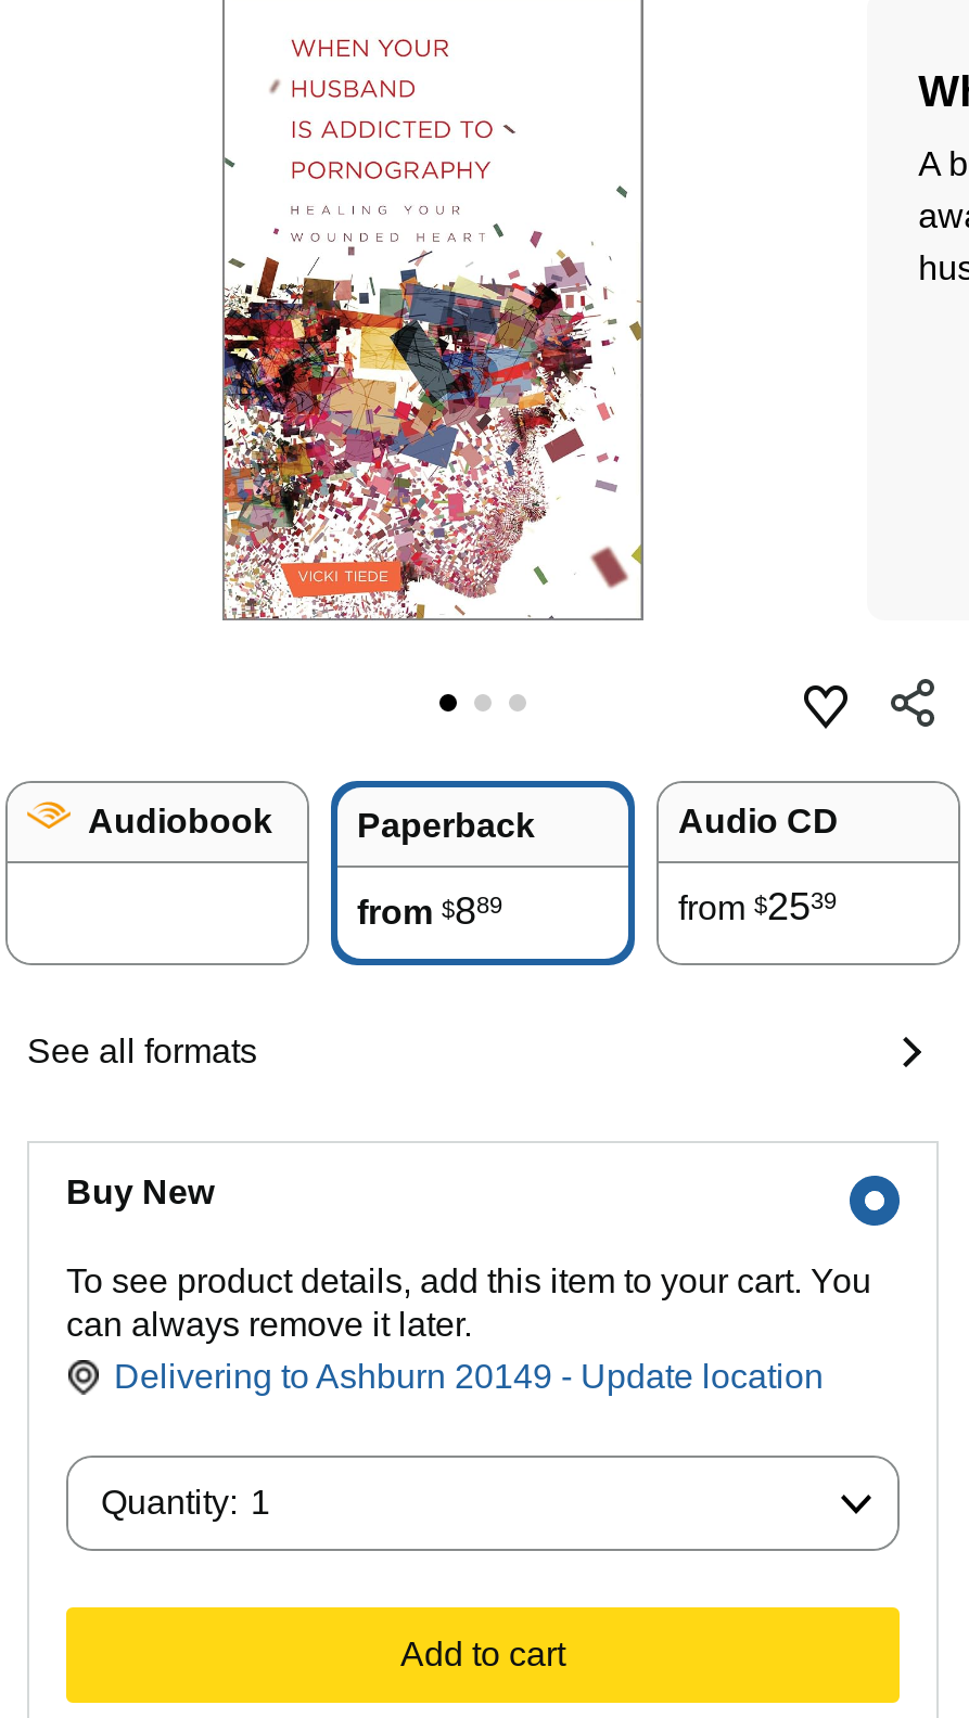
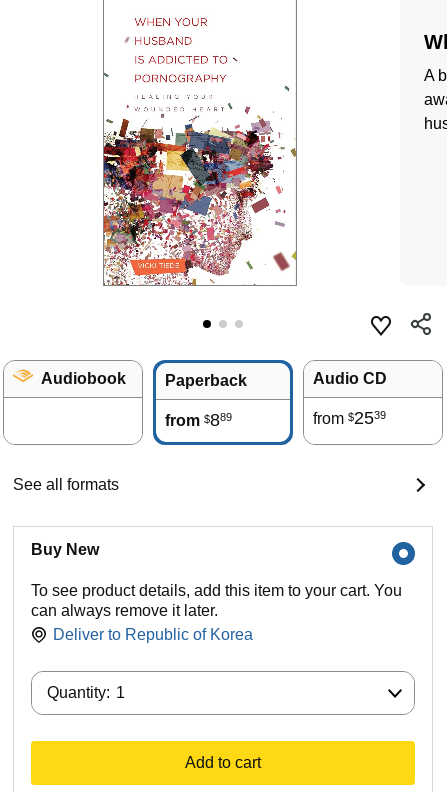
[114,1358,824,1395] Delivering to Ashburn 20149 - Update location -> [53,626,253,643] Deliver to Republic of Korea

